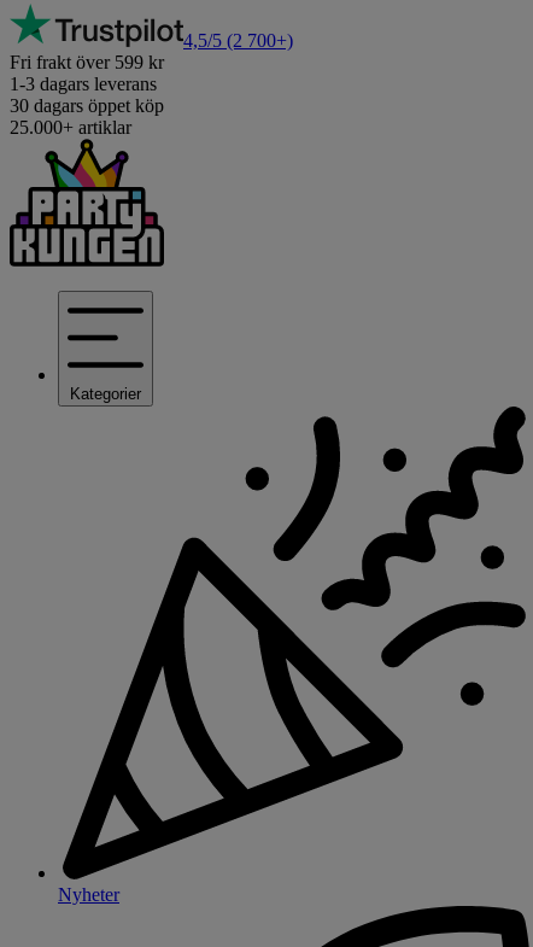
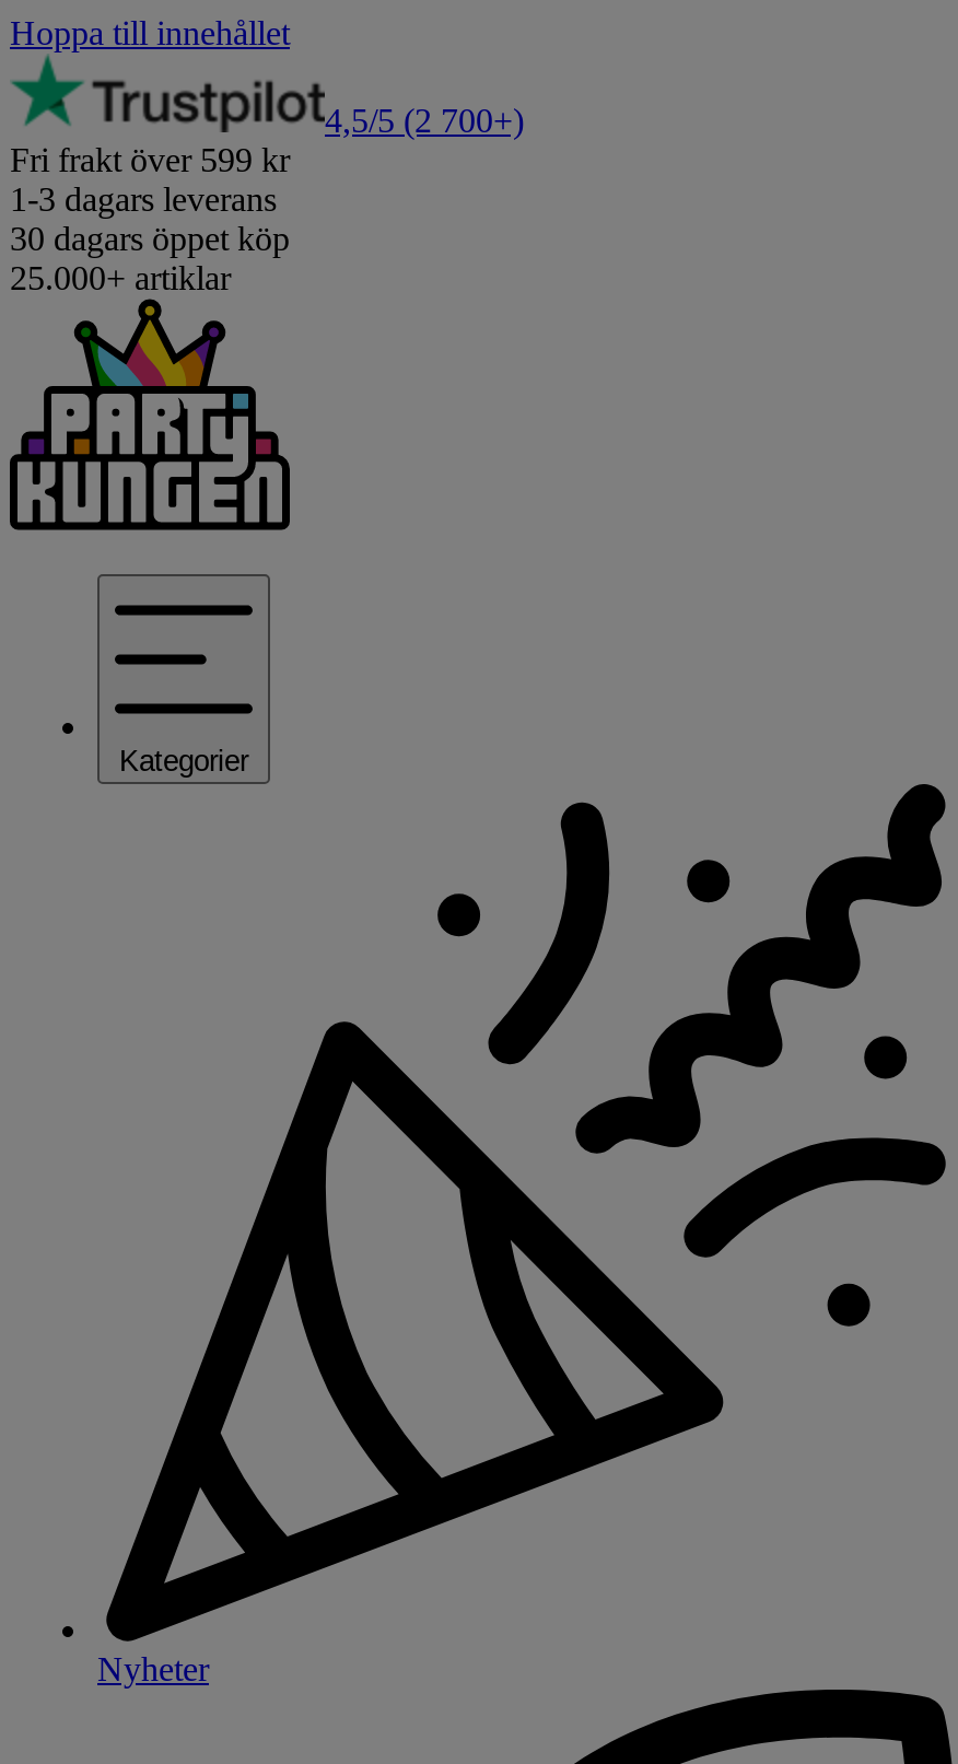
none -> [10,14,290,51] Hoppa till innehållet

